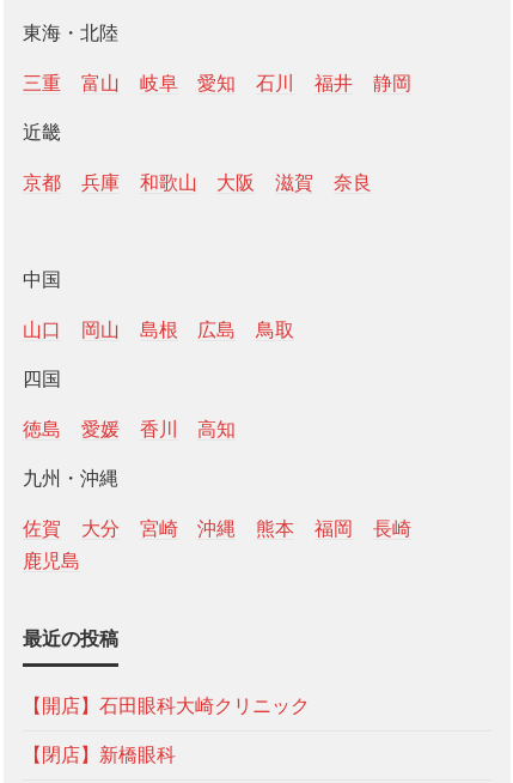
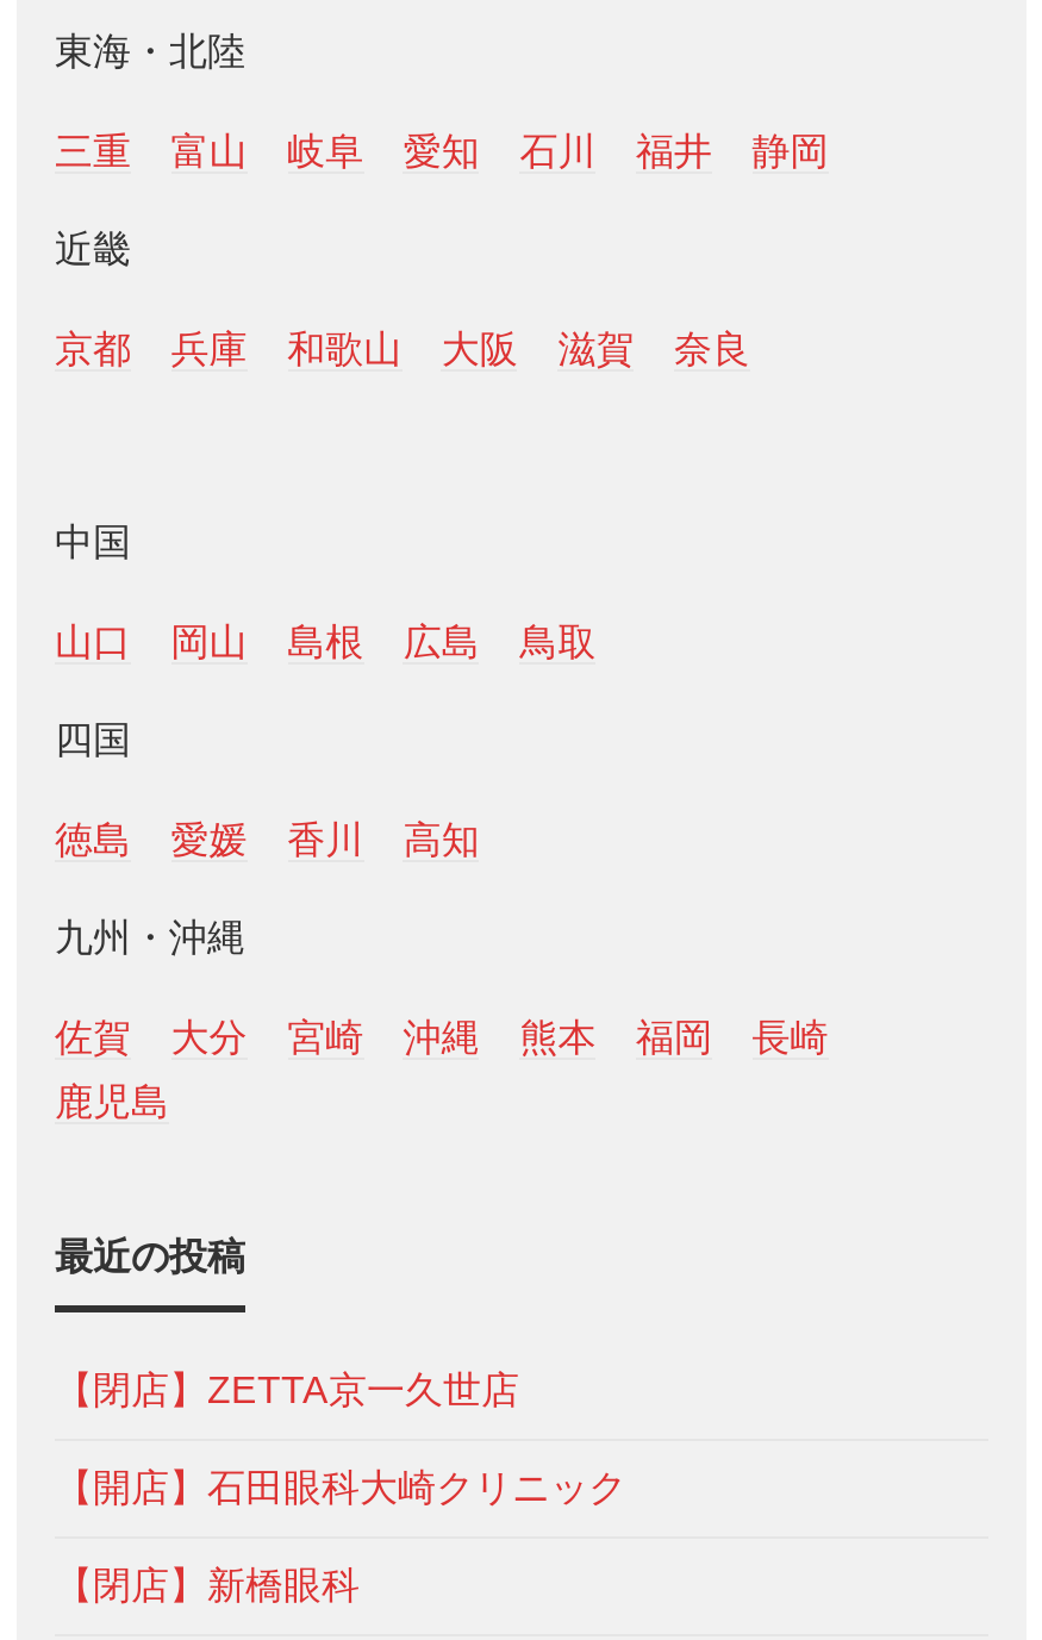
none -> [55,1371,519,1411] 【閉店】ZETTA京一久世店

